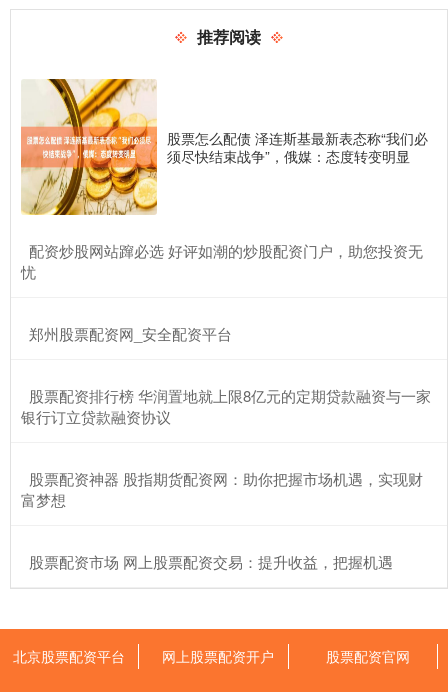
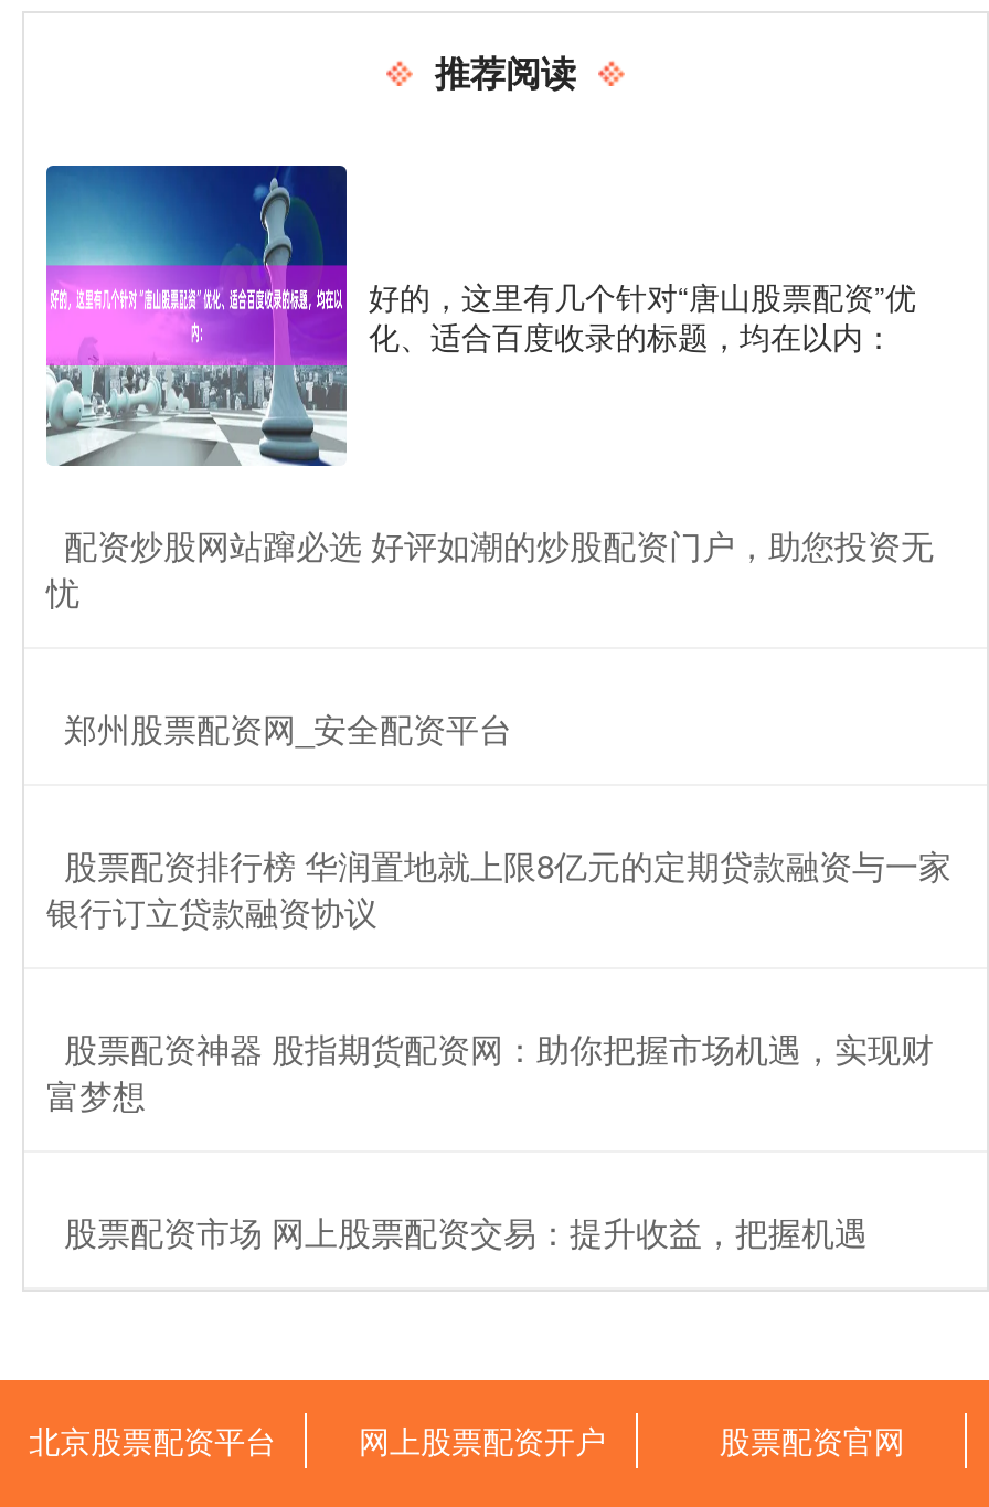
[20,78,428,216] [image] | 股票怎么配债 泽连斯基最新表态称“我们必 | 须尽快结束战争”，俄媒：态度转变明显 -> [44,163,916,468] [image] | 好的，这里有几个针对“唐山股票配资”优 | 化、适合百度收录的标题，均在以内：

